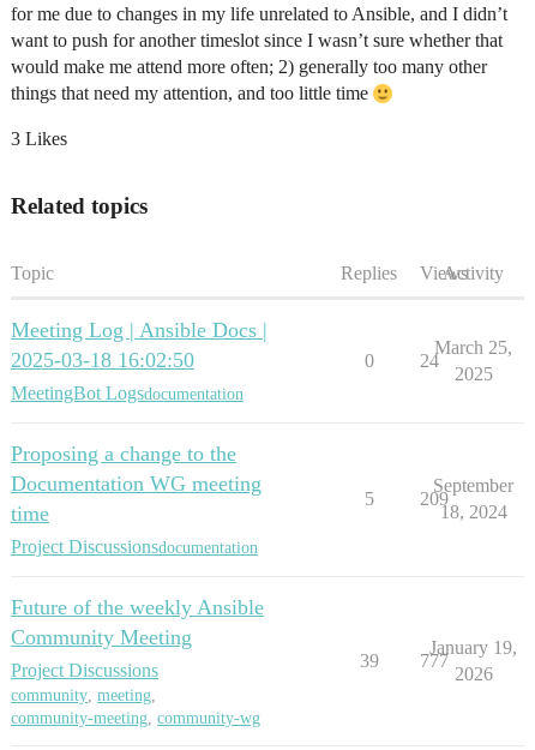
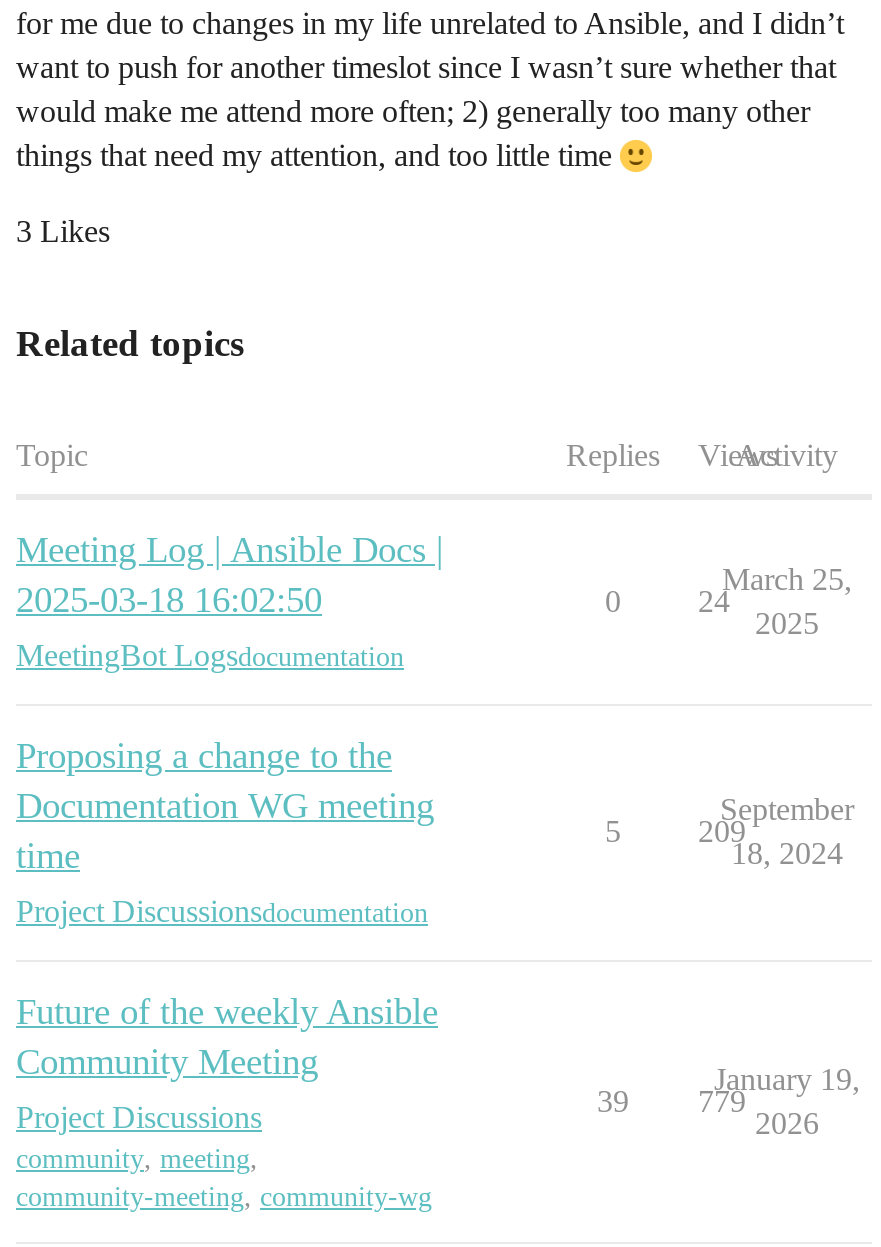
[420,651,449,671] 777 -> [698,1085,746,1119] 779

